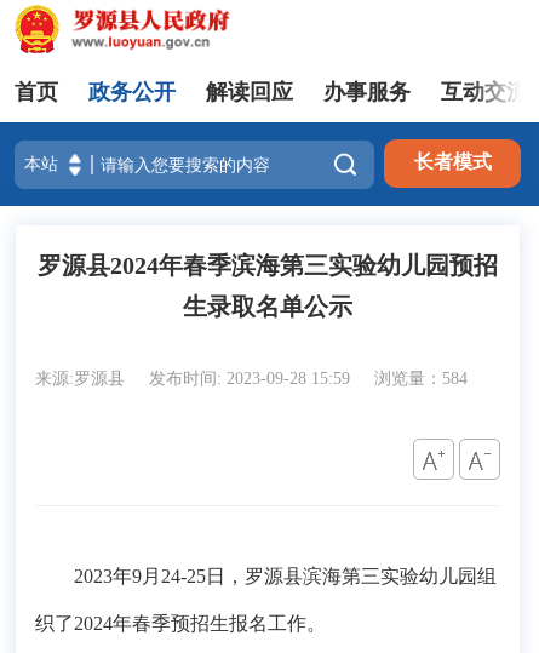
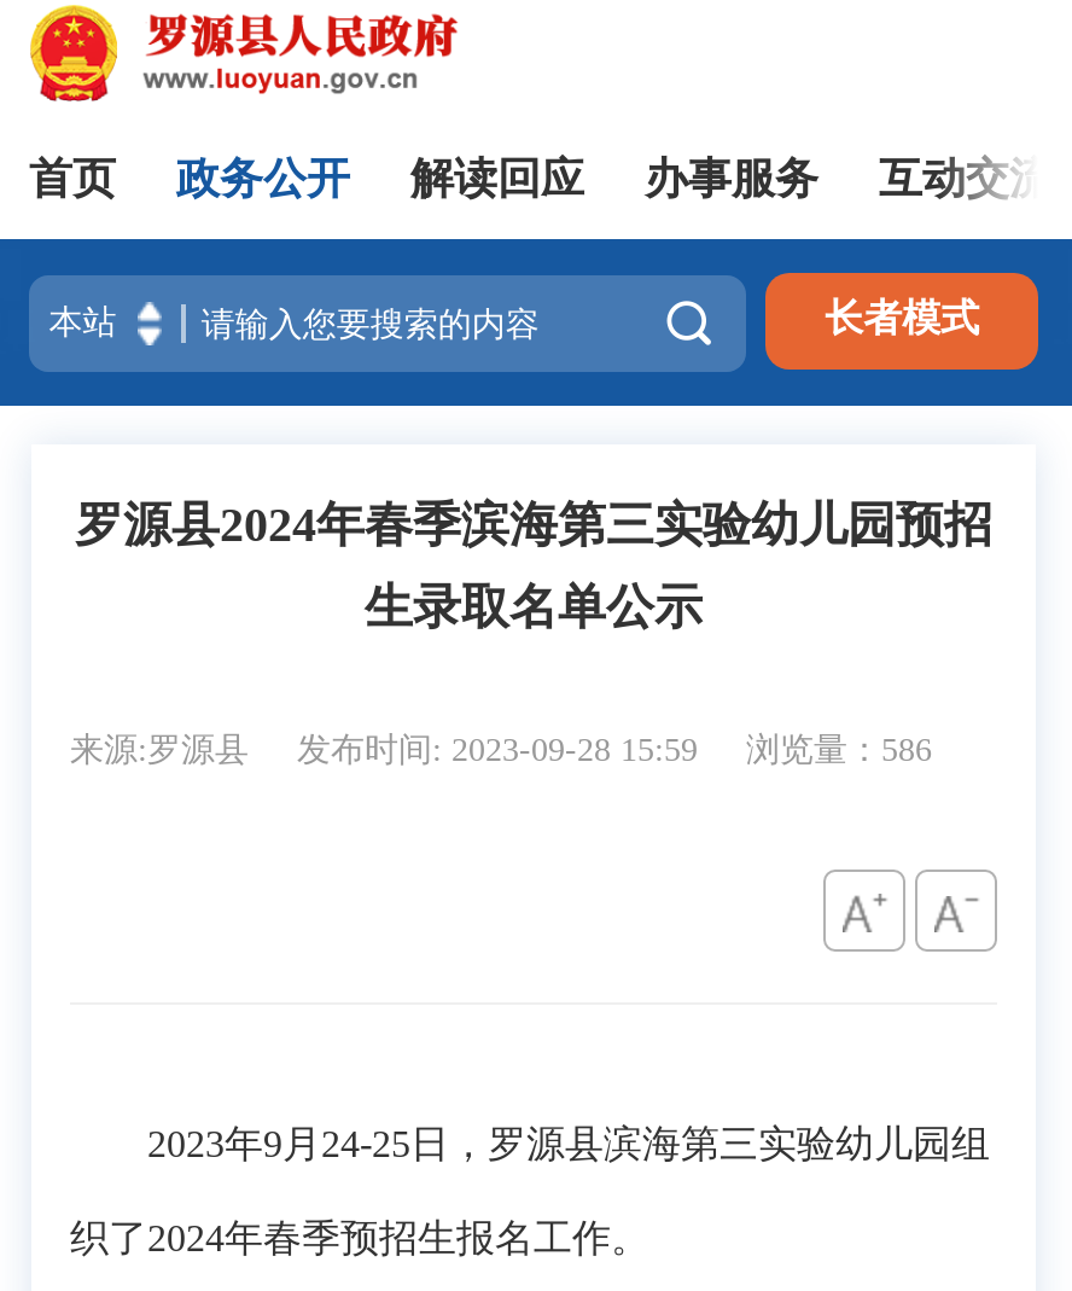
[35,370,468,388] 来源:罗源县 发布时间: 2023-09-28 15:59 浏览量：584 -> [70,732,932,768] 来源:罗源县 发布时间: 2023-09-28 15:59 浏览量：586

